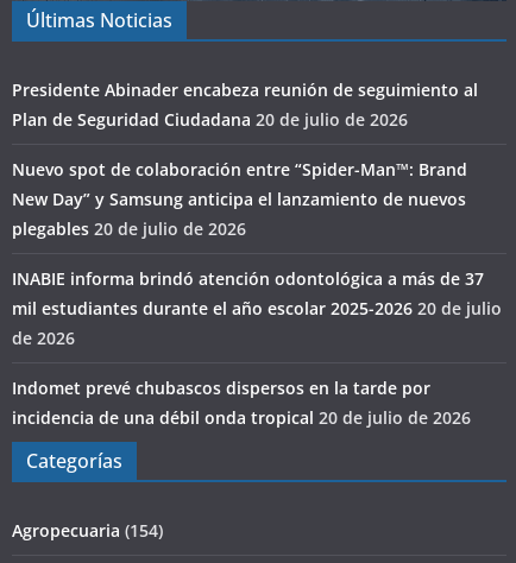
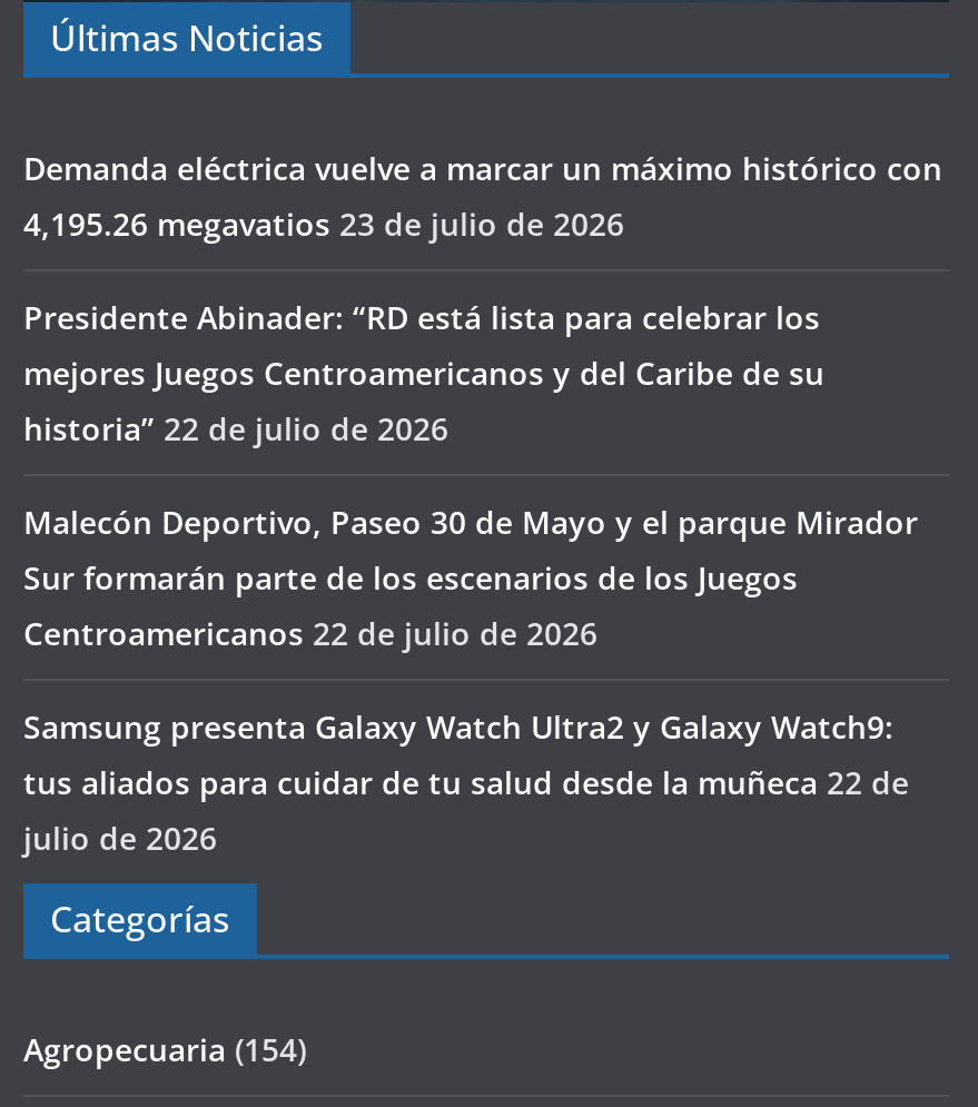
[12,78,478,131] Presidente Abinader encabeza reunión de seguimiento al | Plan de Seguridad Ciudadana 20 de julio de 2026 -> [23,147,942,245] Demanda eléctrica vuelve a marcar un máximo histórico con | 4,195.26 megavatios 23 de julio de 2026
[12,158,467,240] Nuevo spot de colaboración entre “Spider-Man™: Brand | New Day” y Samsung anticipa el lanzamiento de nuevos | plegables 20 de julio de 2026 -> [23,296,824,449] Presidente Abinader: “RD está lista para celebrar los | mejores Juegos Centroamericanos y del Caribe de su | historia” 22 de julio de 2026
[12,267,502,349] INABIE informa brindó atención odontológica a más de 37 | mil estudiantes durante el año escolar 2025-2026 20 de julio | de 2026 -> [23,500,918,654] Malecón Deportivo, Paseo 30 de Mayo y el parque Mirador | Sur formarán parte de los escenarios de los Juegos | Centroamericanos 22 de julio de 2026
[12,376,471,429] Indomet prevé chubascos dispersos en la tarde por | incidencia de una débil onda tropical 20 de julio de 2026 -> [23,705,909,859] Samsung presenta Galaxy Watch Ultra2 y Galaxy Watch9: | tus aliados para cuidar de tu salud desde la muñeca 22 de | julio de 2026

